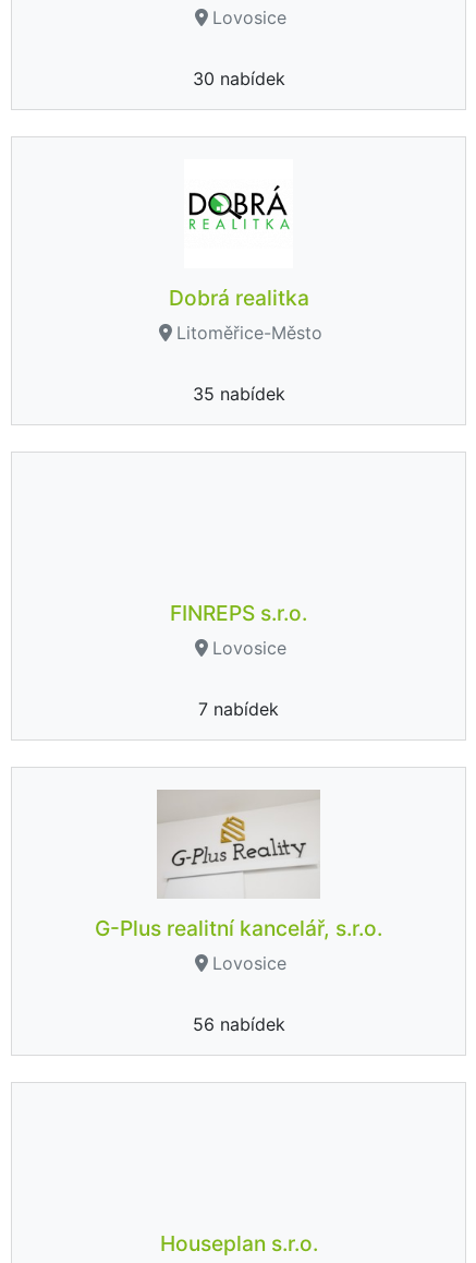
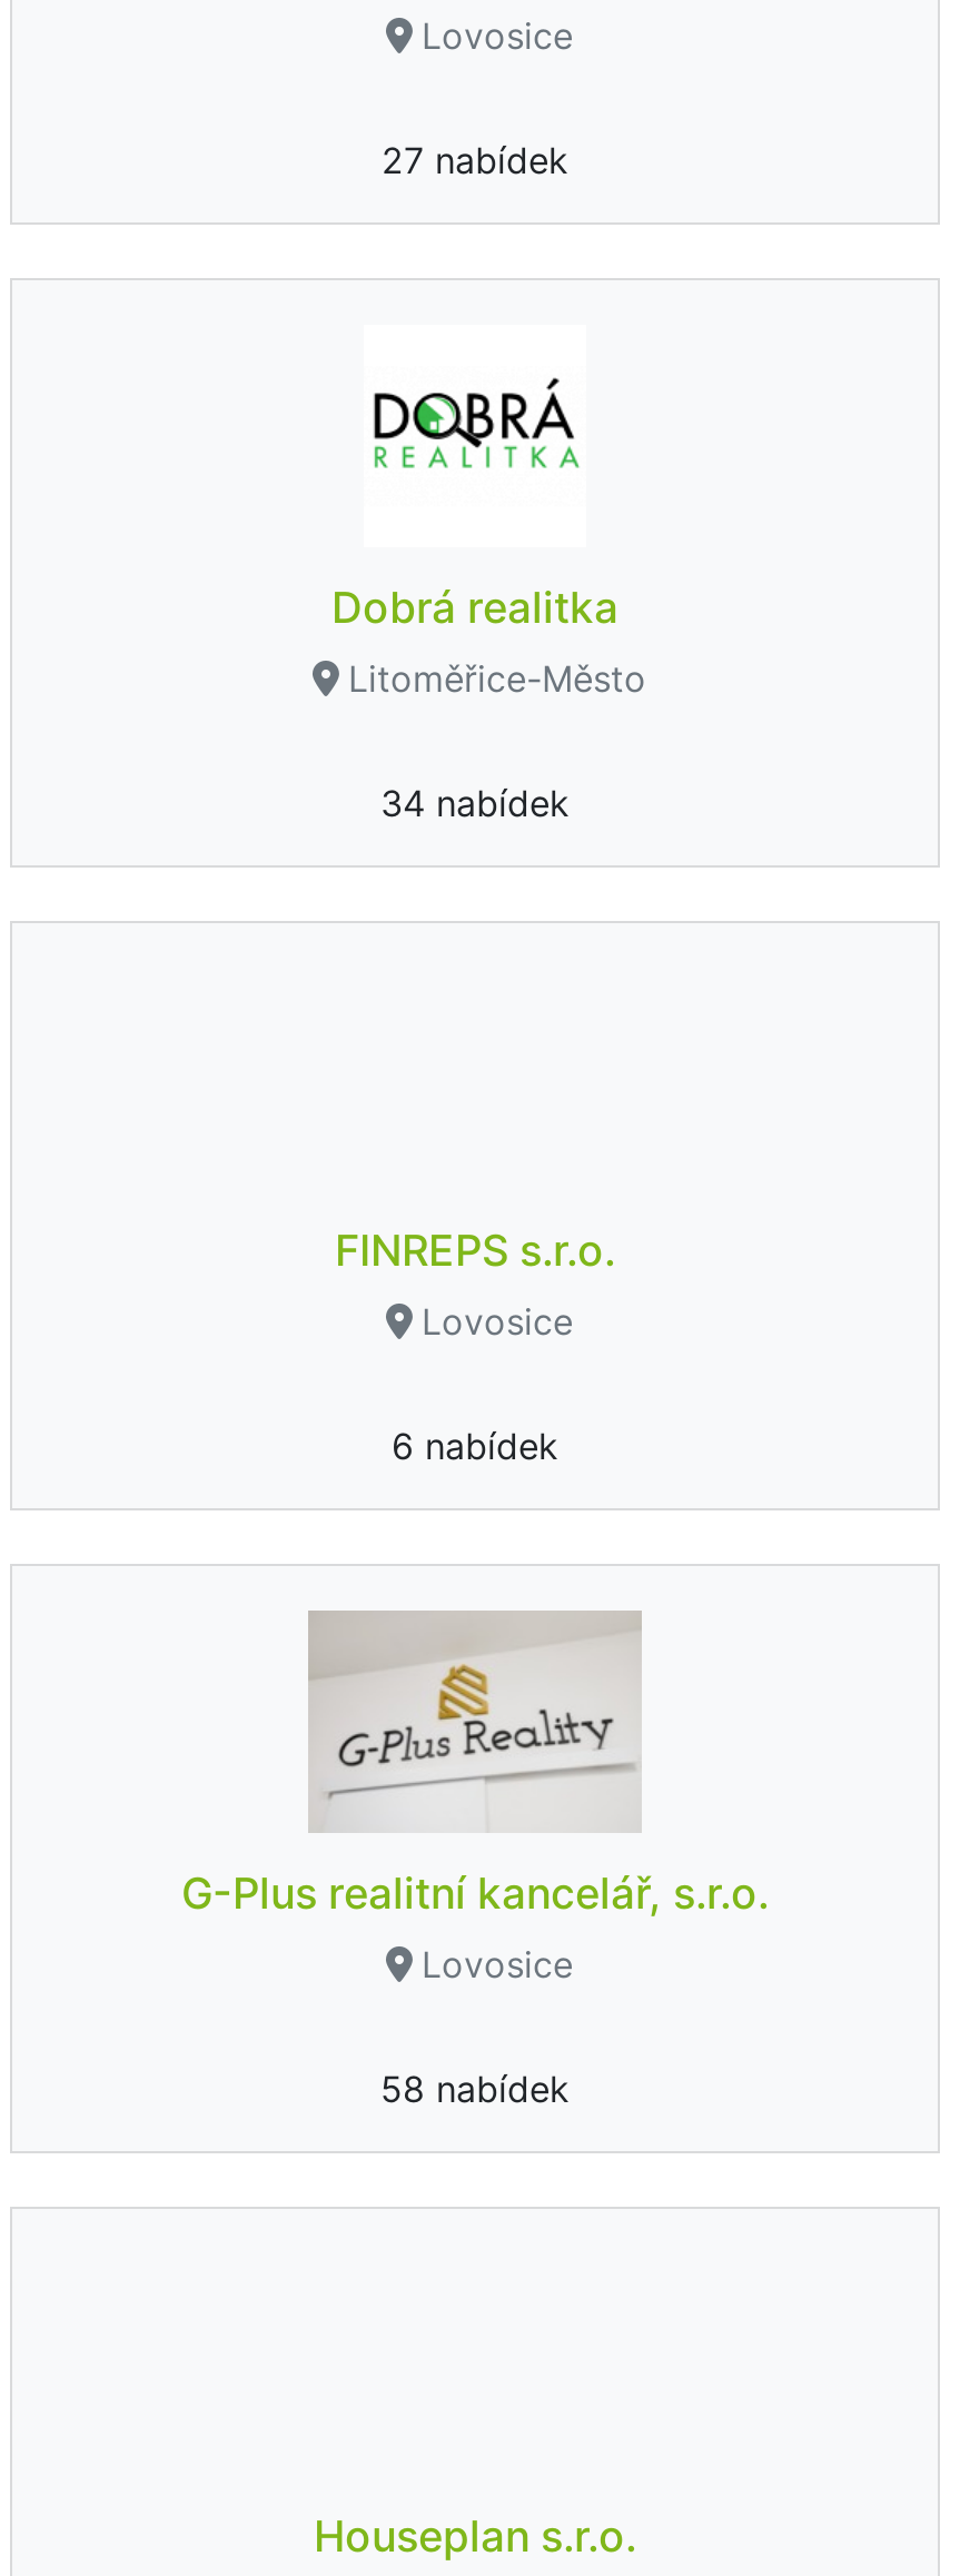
[192,68,285,90] 30 nabídek -> [382,139,568,184] 27 nabídek
[192,383,285,405] 35 nabídek -> [380,782,570,826] 34 nabídek
[198,699,279,720] 7 nabídek -> [392,1425,558,1469] 6 nabídek
[192,1014,285,1036] 56 nabídek -> [380,2068,570,2112] 58 nabídek

